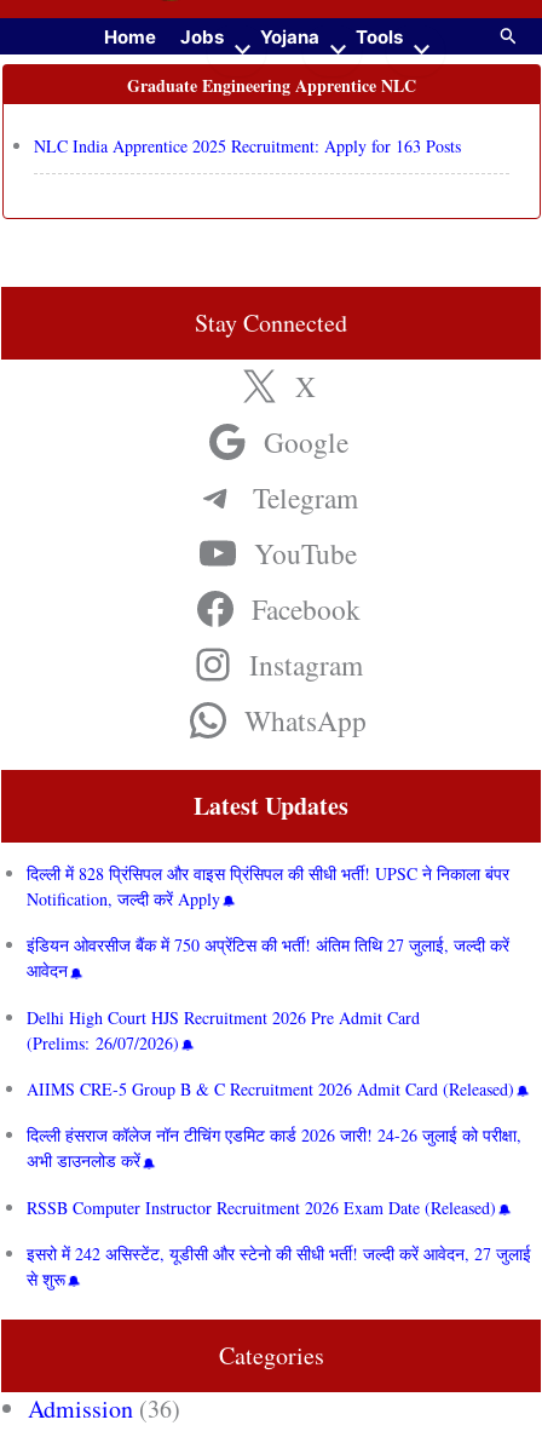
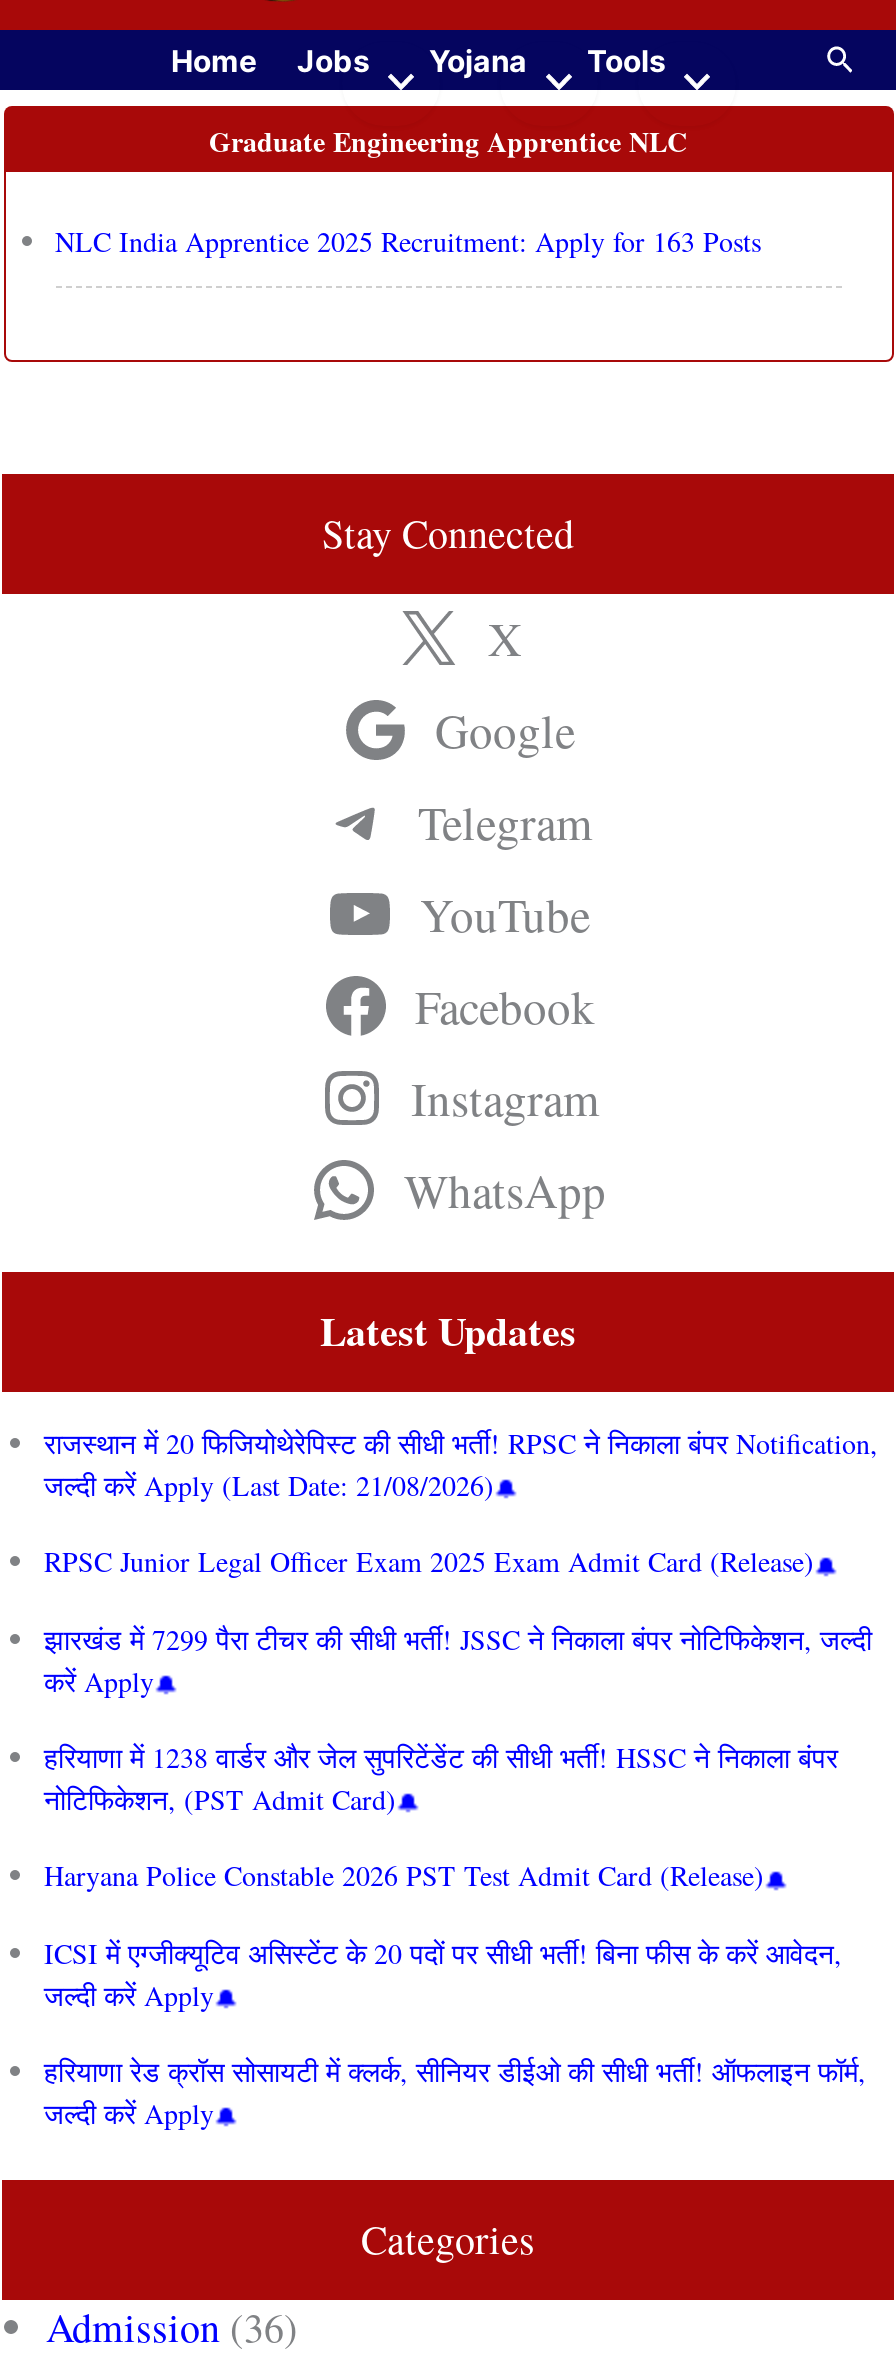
[27,862,509,910] दिल्ली में 828 प्रिंसिपल और वाइस प्रिंसिपल की सीधी भर्ती! UPSC ने निकाला बंपर | Notification, जल्दी करें Apply -> [44,1424,878,1504] राजस्थान में 20 फिजियोथेरेपिस्ट की सीधी भर्ती! RPSC ने निकाला बंपर Notification, | जल्दी करें Apply (Last Date: 21/08/2026)
[27,934,509,982] इंडियन ओवरसीज बैंक में 750 अप्रेंटिस की भर्ती! अंतिम तिथि 27 जुलाई, जल्दी करें | आवेदन -> [44,1543,814,1581] RPSC Junior Legal Officer Exam 2025 Exam Admit Card (Release)
[27,1006,420,1054] Delhi High Court HJS Recruitment 2026 Pre Admit Card | (Prelims: 26/07/2026) -> [44,1619,872,1699] झारखंड में 7299 पैरा टीचर की सीधी भर्ती! JSSC ने निकाला बंपर नोटिफिकेशन, जल्दी | करें Apply
[27,1077,514,1100] AIIMS CRE‑5 Group B & C Recruitment 2026 Admit Card (Released) -> [44,1738,838,1818] हरियाणा में 1238 वार्डर और जेल सुपरिटेंडेंट की सीधी भर्ती! HSSC ने निकाला बंपर | नोटिफिकेशन, (PST Admit Card)
[27,1124,521,1172] दिल्ली हंसराज कॉलेज नॉन टीचिंग एडमिट कार्ड 2026 जारी! 24-26 जुलाई को परीक्षा, | अभी डाउनलोड करें -> [44,1857,764,1895] Haryana Police Constable 2026 PST Test Admit Card (Release)
[27,1196,496,1219] RSSB Computer Instructor Recruitment 2026 Exam Date (Released) -> [44,1933,842,2013] ICSI में एग्जीक्यूटिव असिस्टेंट के 20 पदों पर सीधी भर्ती! बिना फीस के करें आवेदन, | जल्दी करें Apply
[27,1242,531,1291] इसरो में 242 असिस्टेंट, यूडीसी और स्टेनो की सीधी भर्ती! जल्दी करें आवेदन, 27 जुलाई | से शुरू -> [44,2052,866,2132] हरियाणा रेड क्रॉस सोसायटी में क्लर्क, सीनियर डीईओ की सीधी भर्ती! ऑफलाइन फॉर्म, | जल्दी करें Apply

